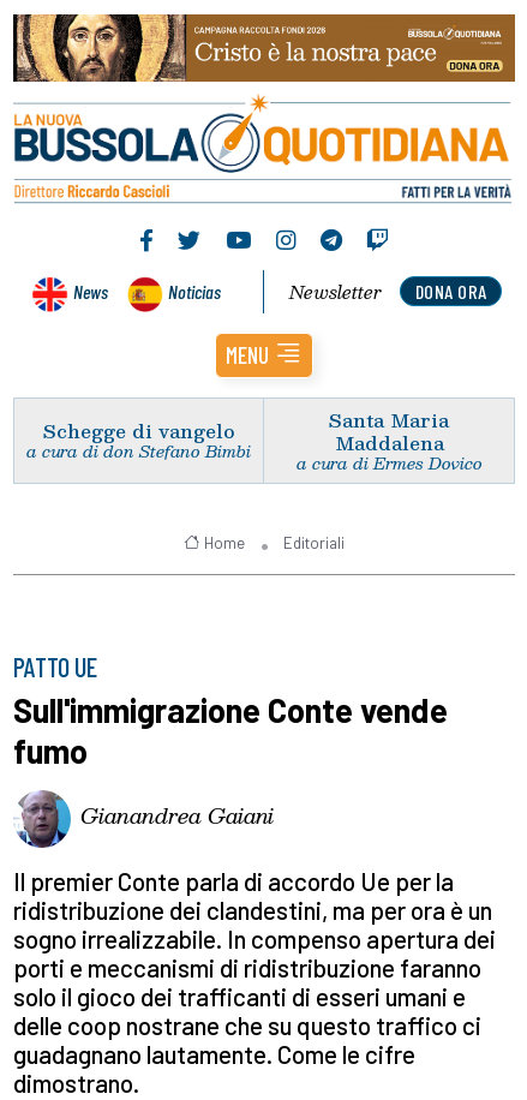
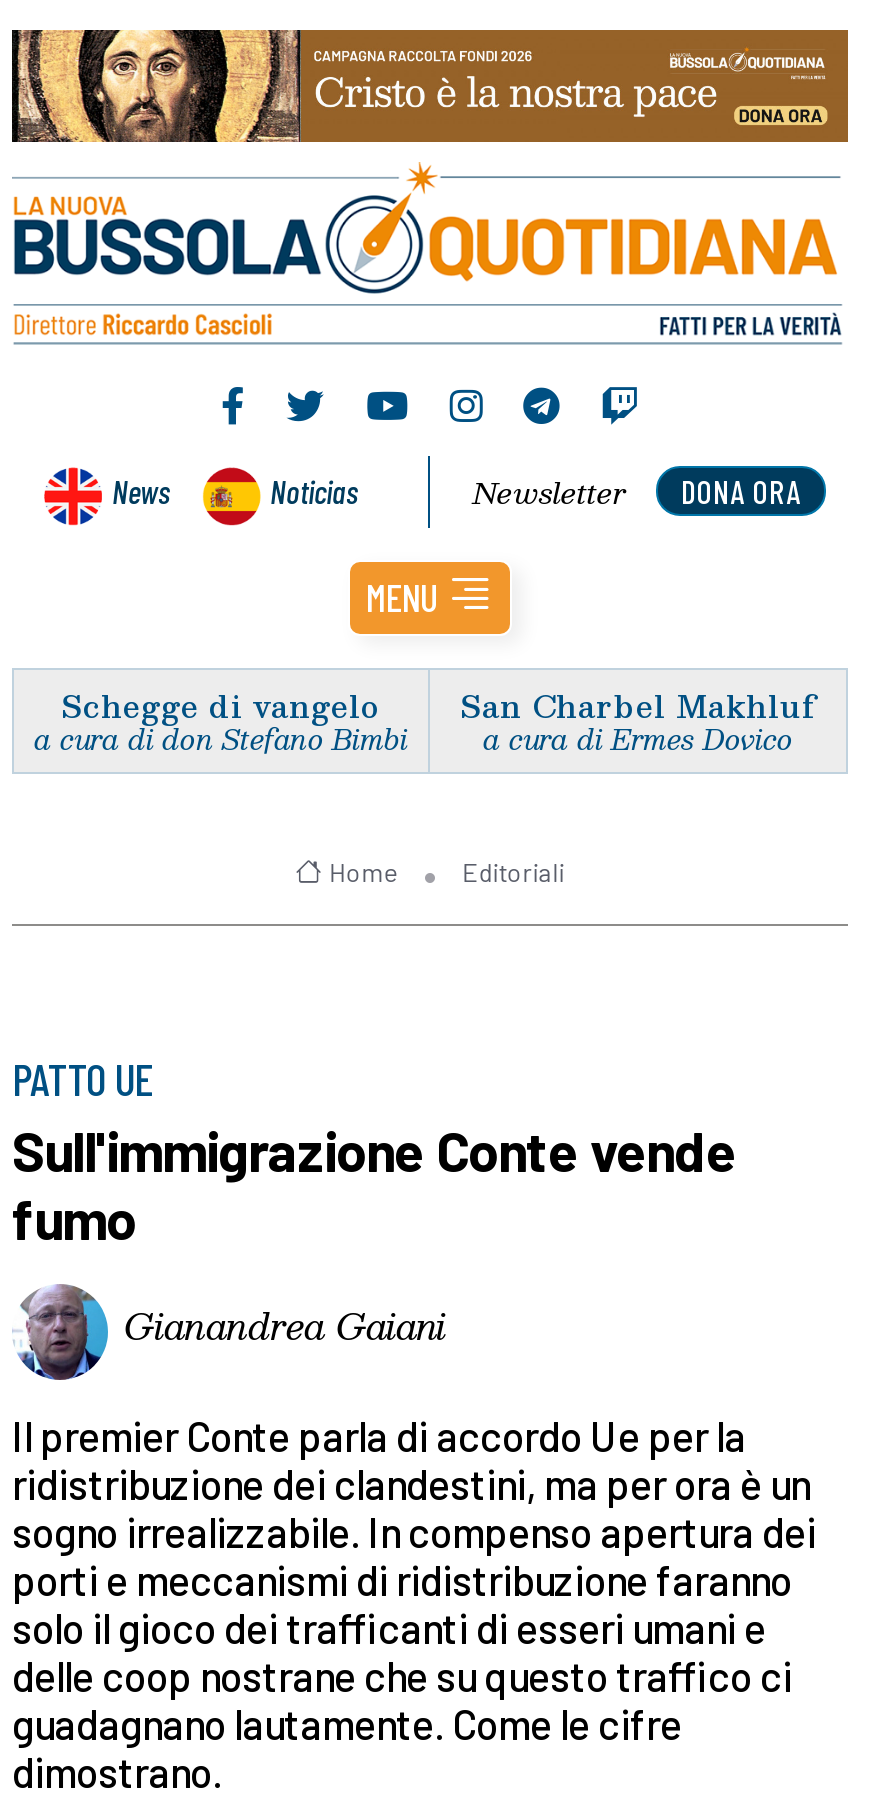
[329,404,449,457] Santa Maria | Maddalena -> [460,679,816,729] San Charbel Makhluf

